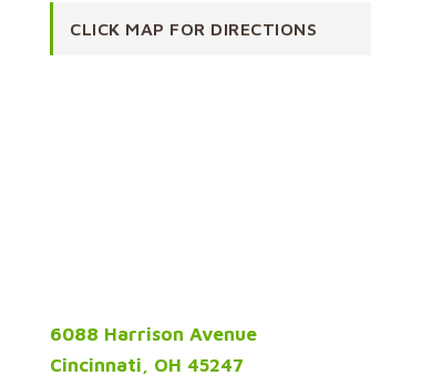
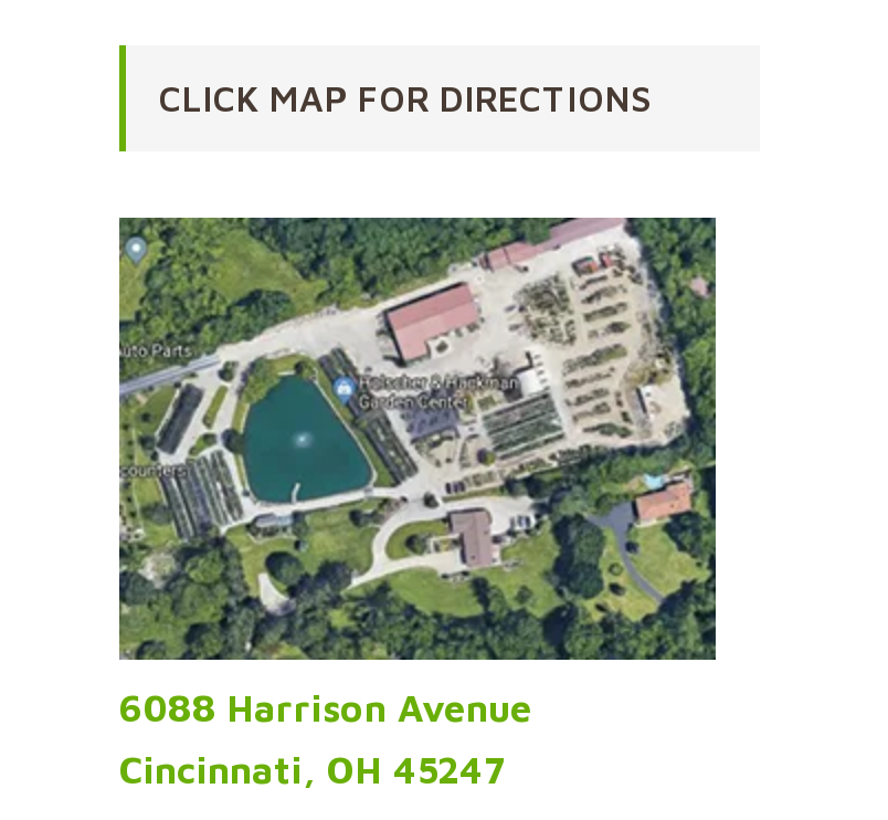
none -> [117,215,718,662] [image]

